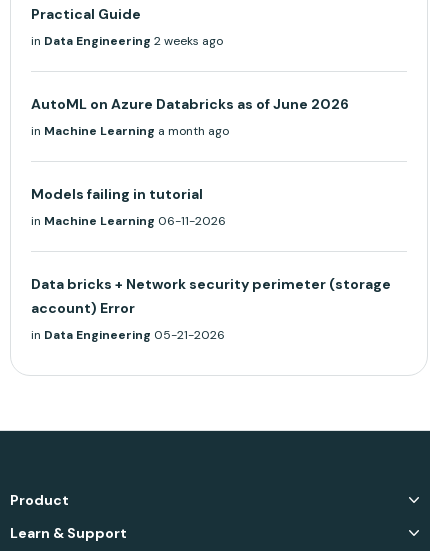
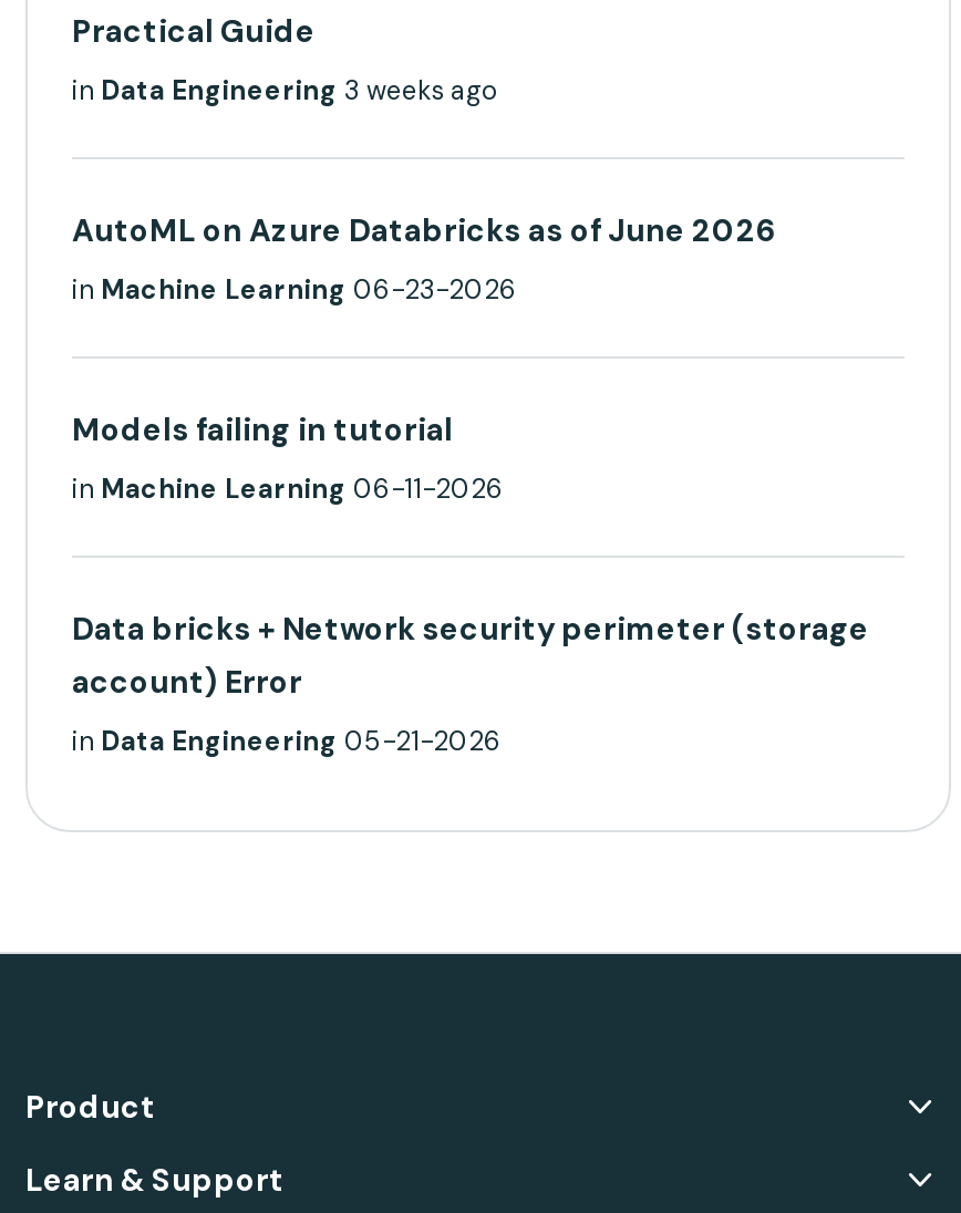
[31,32,223,48] in Data Engineering 2 weeks ago -> [72,72,497,107] in Data Engineering 3 weeks ago
[31,122,229,138] in Machine Learning a month ago -> [72,271,517,307] in Machine Learning 06-23-2026

